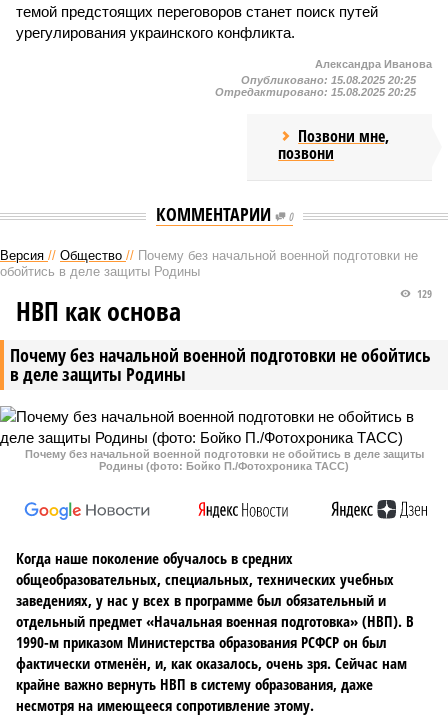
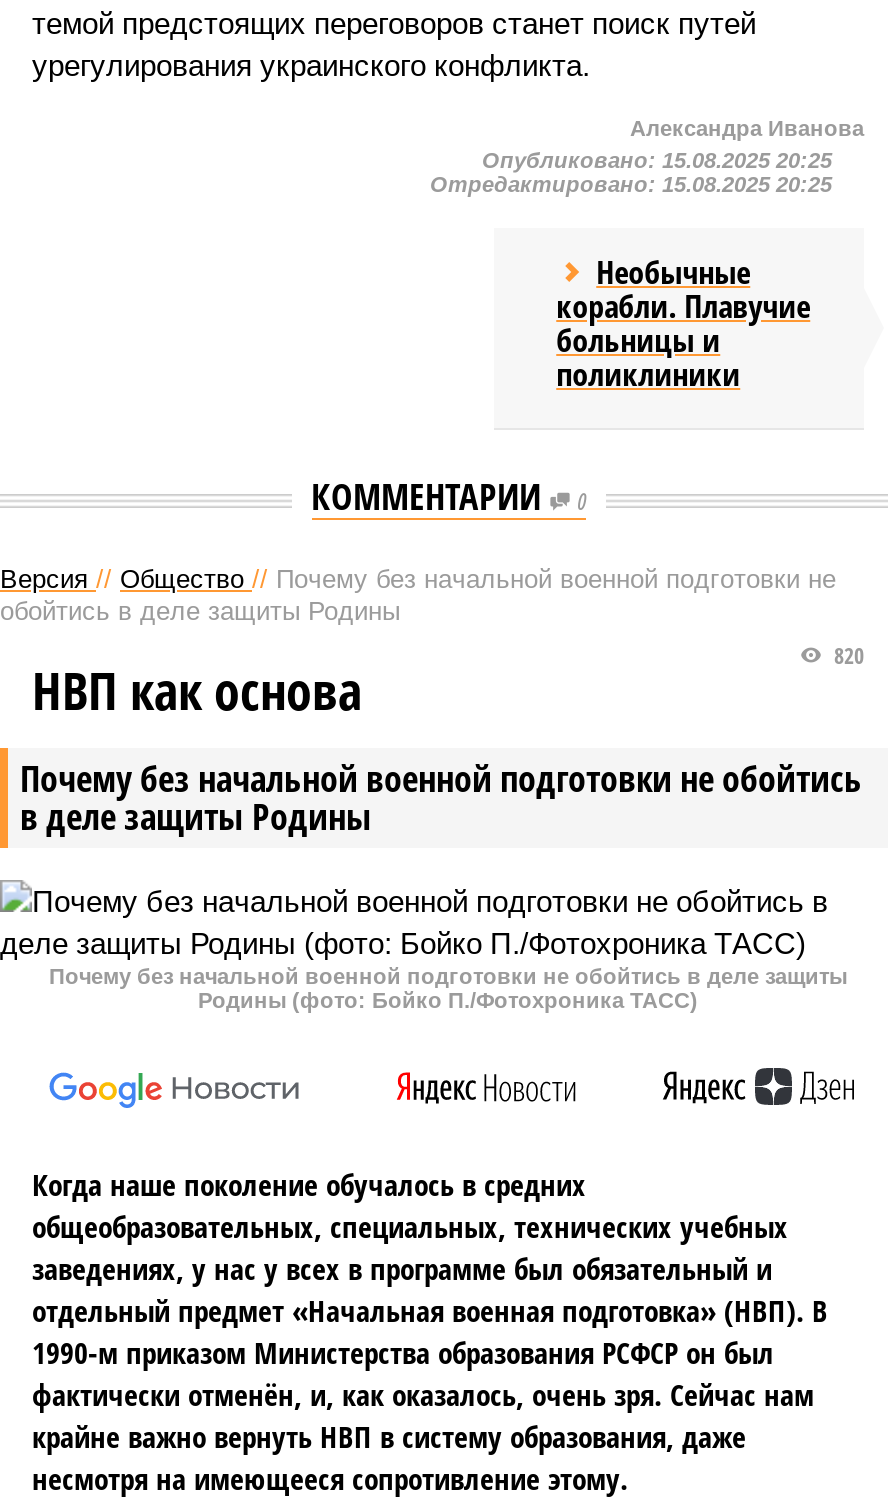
[278,125,389,164] Позвони мне, | позвони -> [556,250,810,396] Необычные | корабли. Плавучие | больницы и | поликлиники
[414,286,432,301] 129 -> [828,640,864,670] 820

